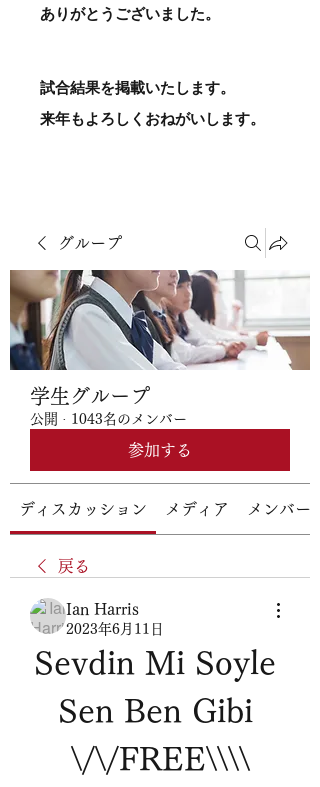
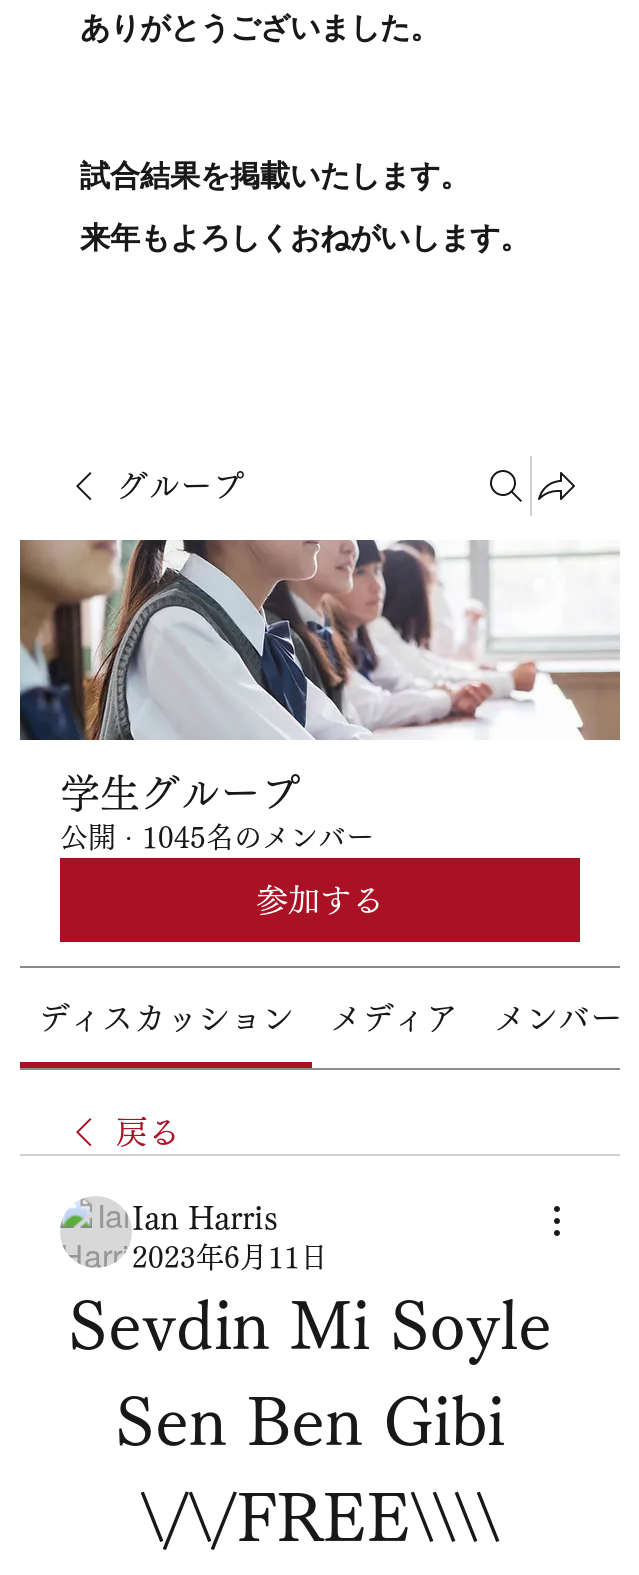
[30,412,187,426] 公開 · 1043名のメンバー -> [60,824,374,852] 公開 · 1045名のメンバー

